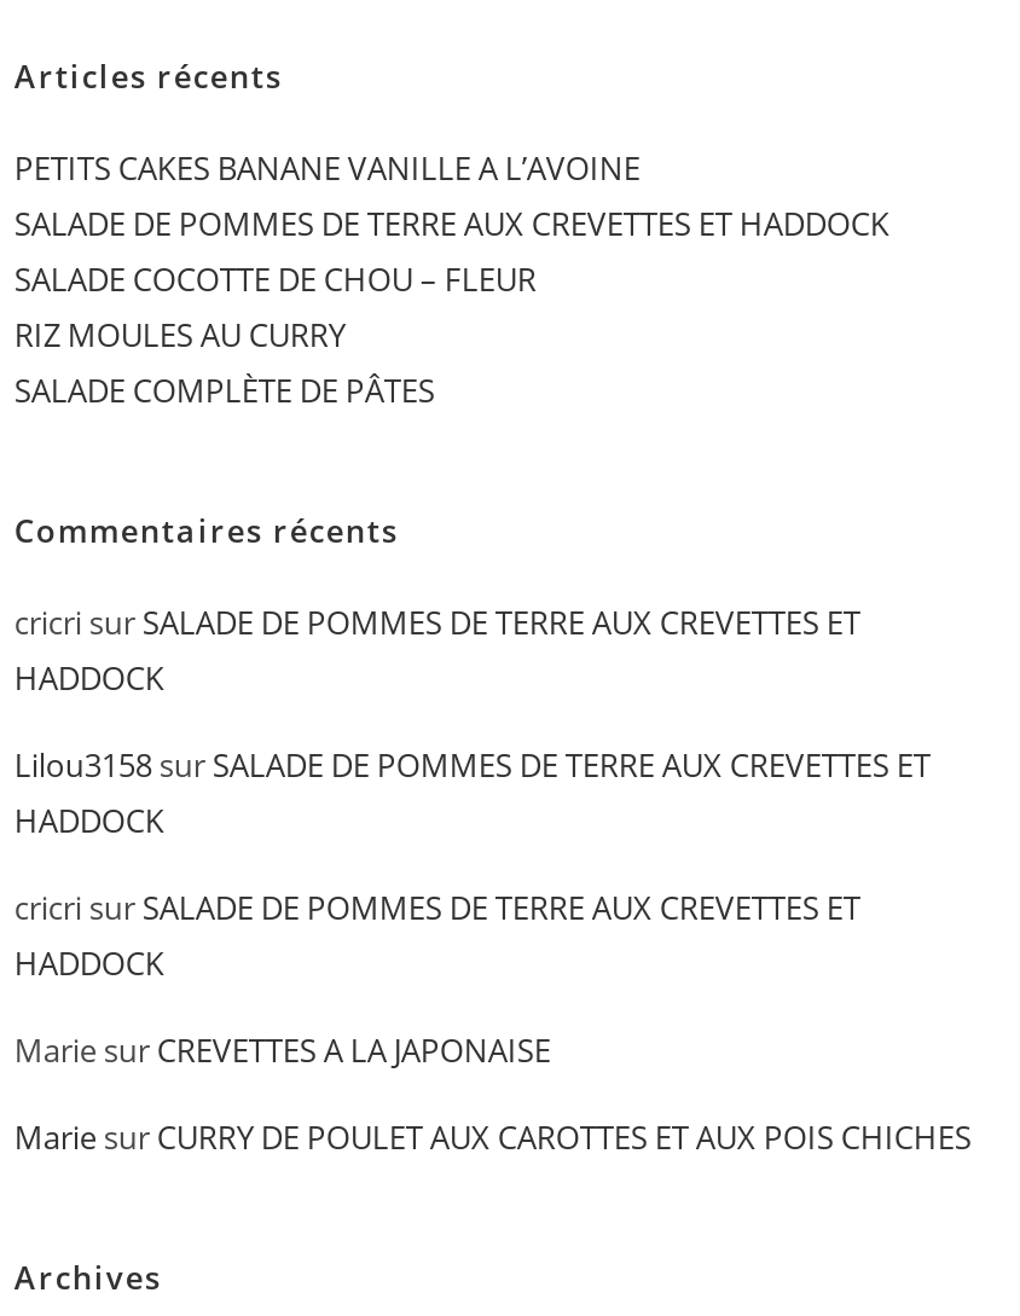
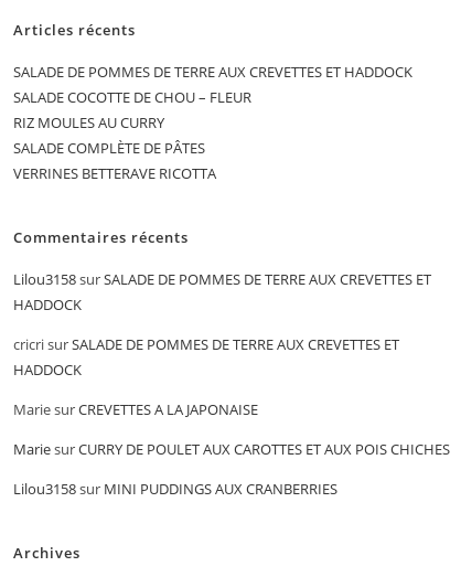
[14,147,640,191] PETITS CAKES BANANE VANILLE A L’AVOINE -> none
none -> [14,164,217,184] VERRINES BETTERAVE RICOTTA
[14,602,860,701] cricri sur SALADE DE POMMES DE TERRE AUX CREVETTES ET | HADDOCK -> none
moved [14,744,971,1160] -> [14,270,450,459]: Lilou3158 sur SALADE DE POMMES DE TERRE AUX CREVETTES ET | HADDOCK | cricri sur SALADE DE POMMES DE TERRE AUX CREVETTES ET | HADDOCK | Marie sur CREVETTES A LA JAPONAISE | Marie sur CURRY DE POULET AUX CAROTTES ET AUX POIS CHICHES
none -> [14,479,338,499] Lilou3158 sur MINI PUDDINGS AUX CRANBERRIES

